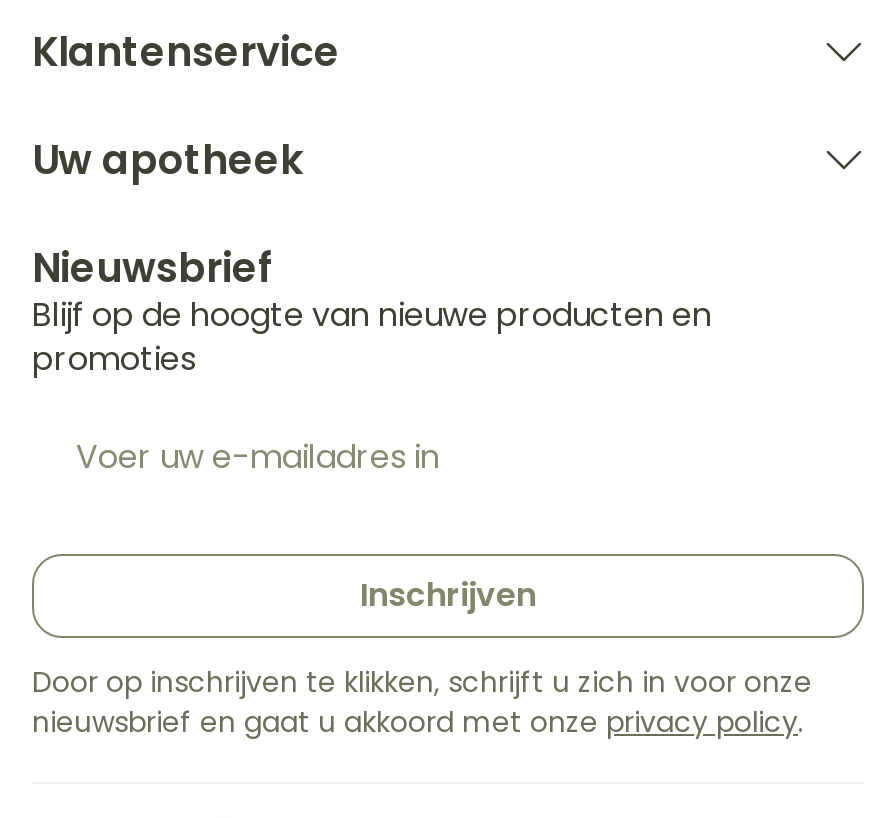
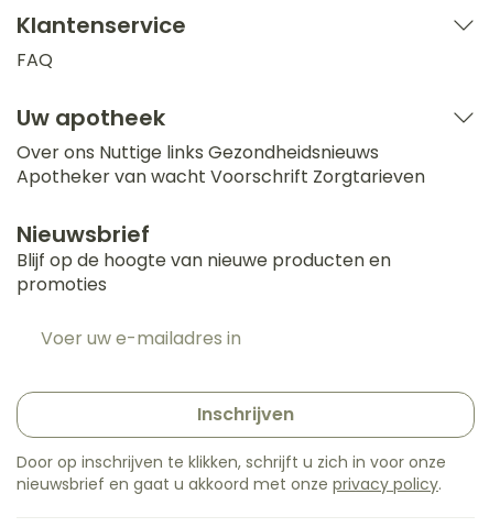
none -> [17,47,53,73] FAQ
none -> [17,140,425,189] Over ons Nuttige links Gezondheidsnieuws | Apotheker van wacht Voorschrift Zorgtarieven

